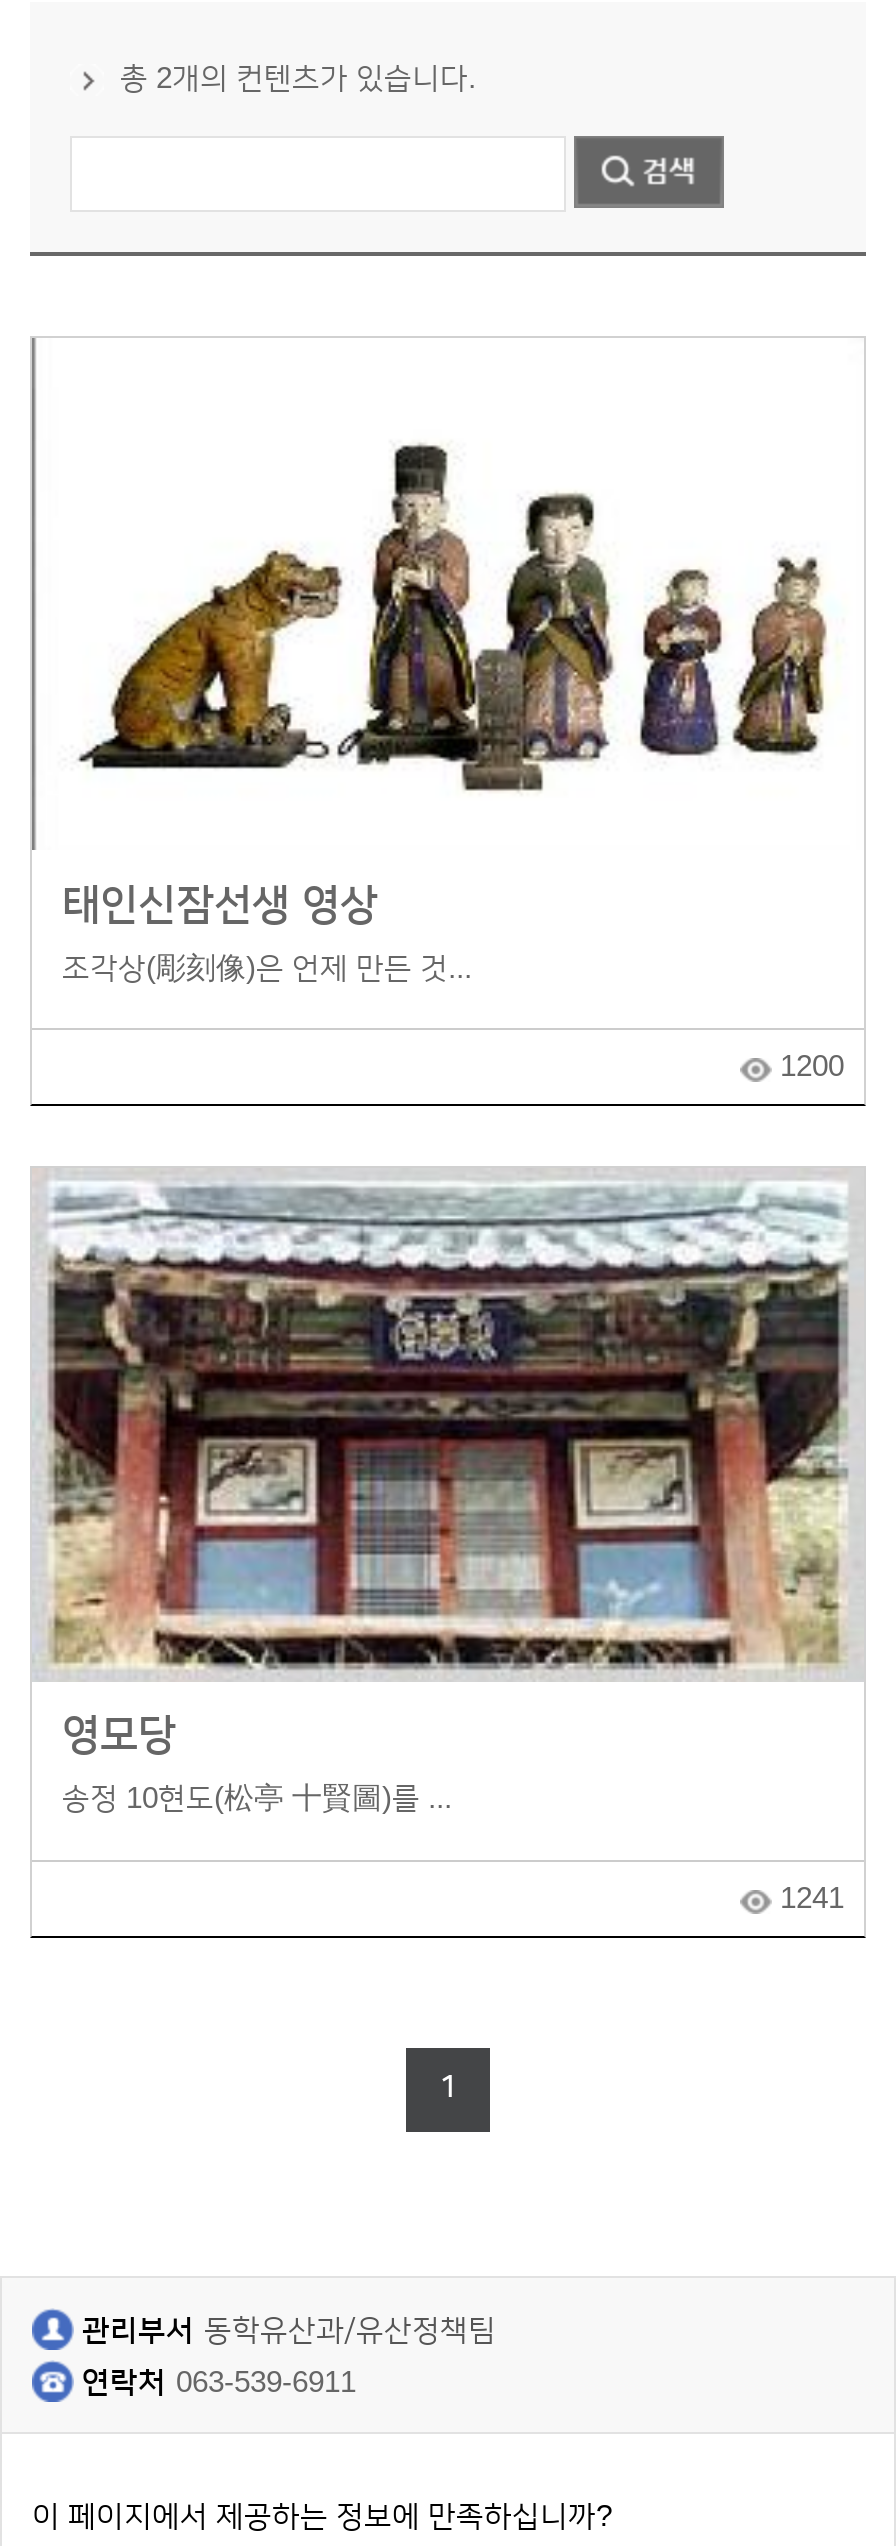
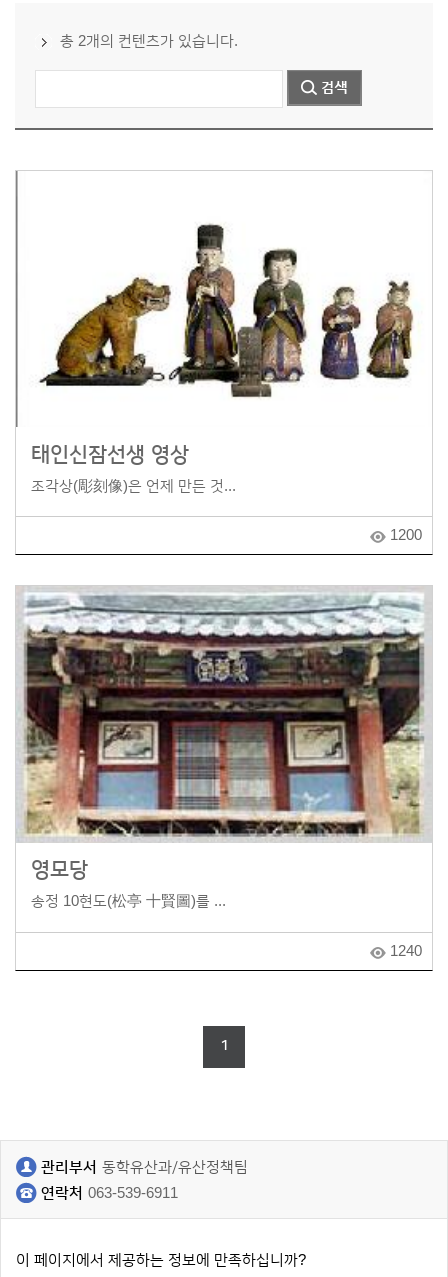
[780,1882,844,1916] 1241 -> [390,943,422,960] 1240

